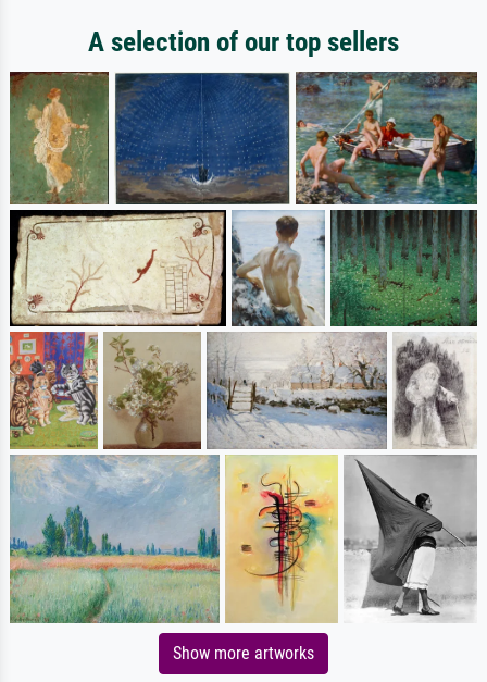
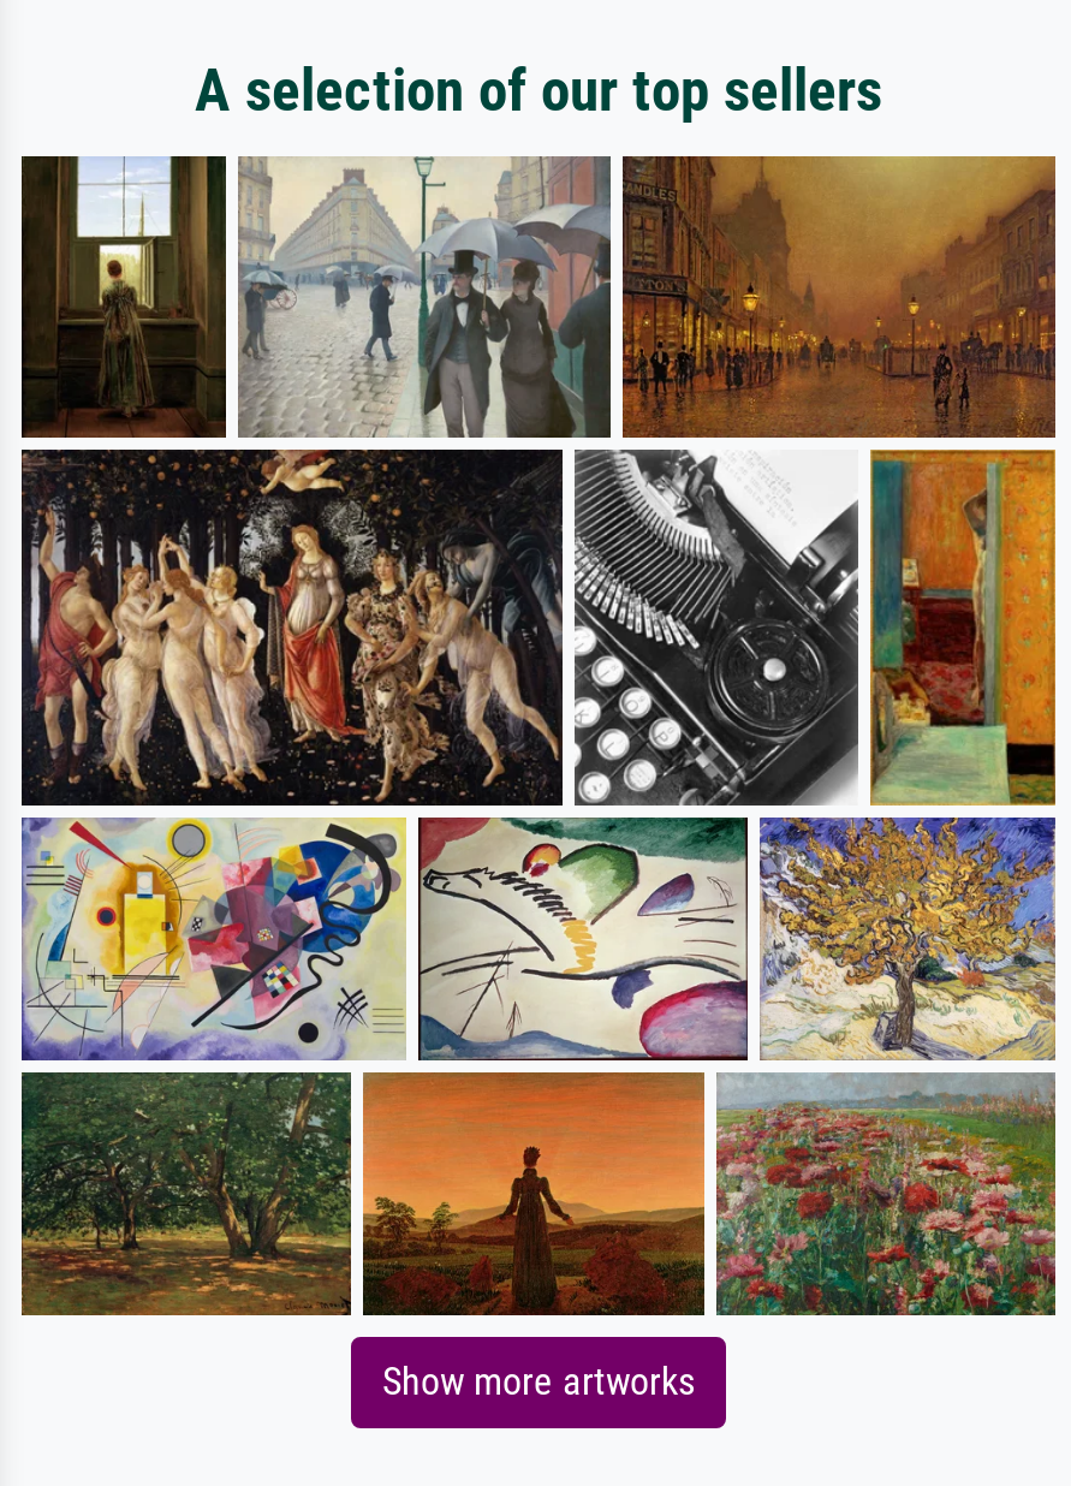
[9,71,478,624] [image] -> [19,155,1058,1341] [image]

